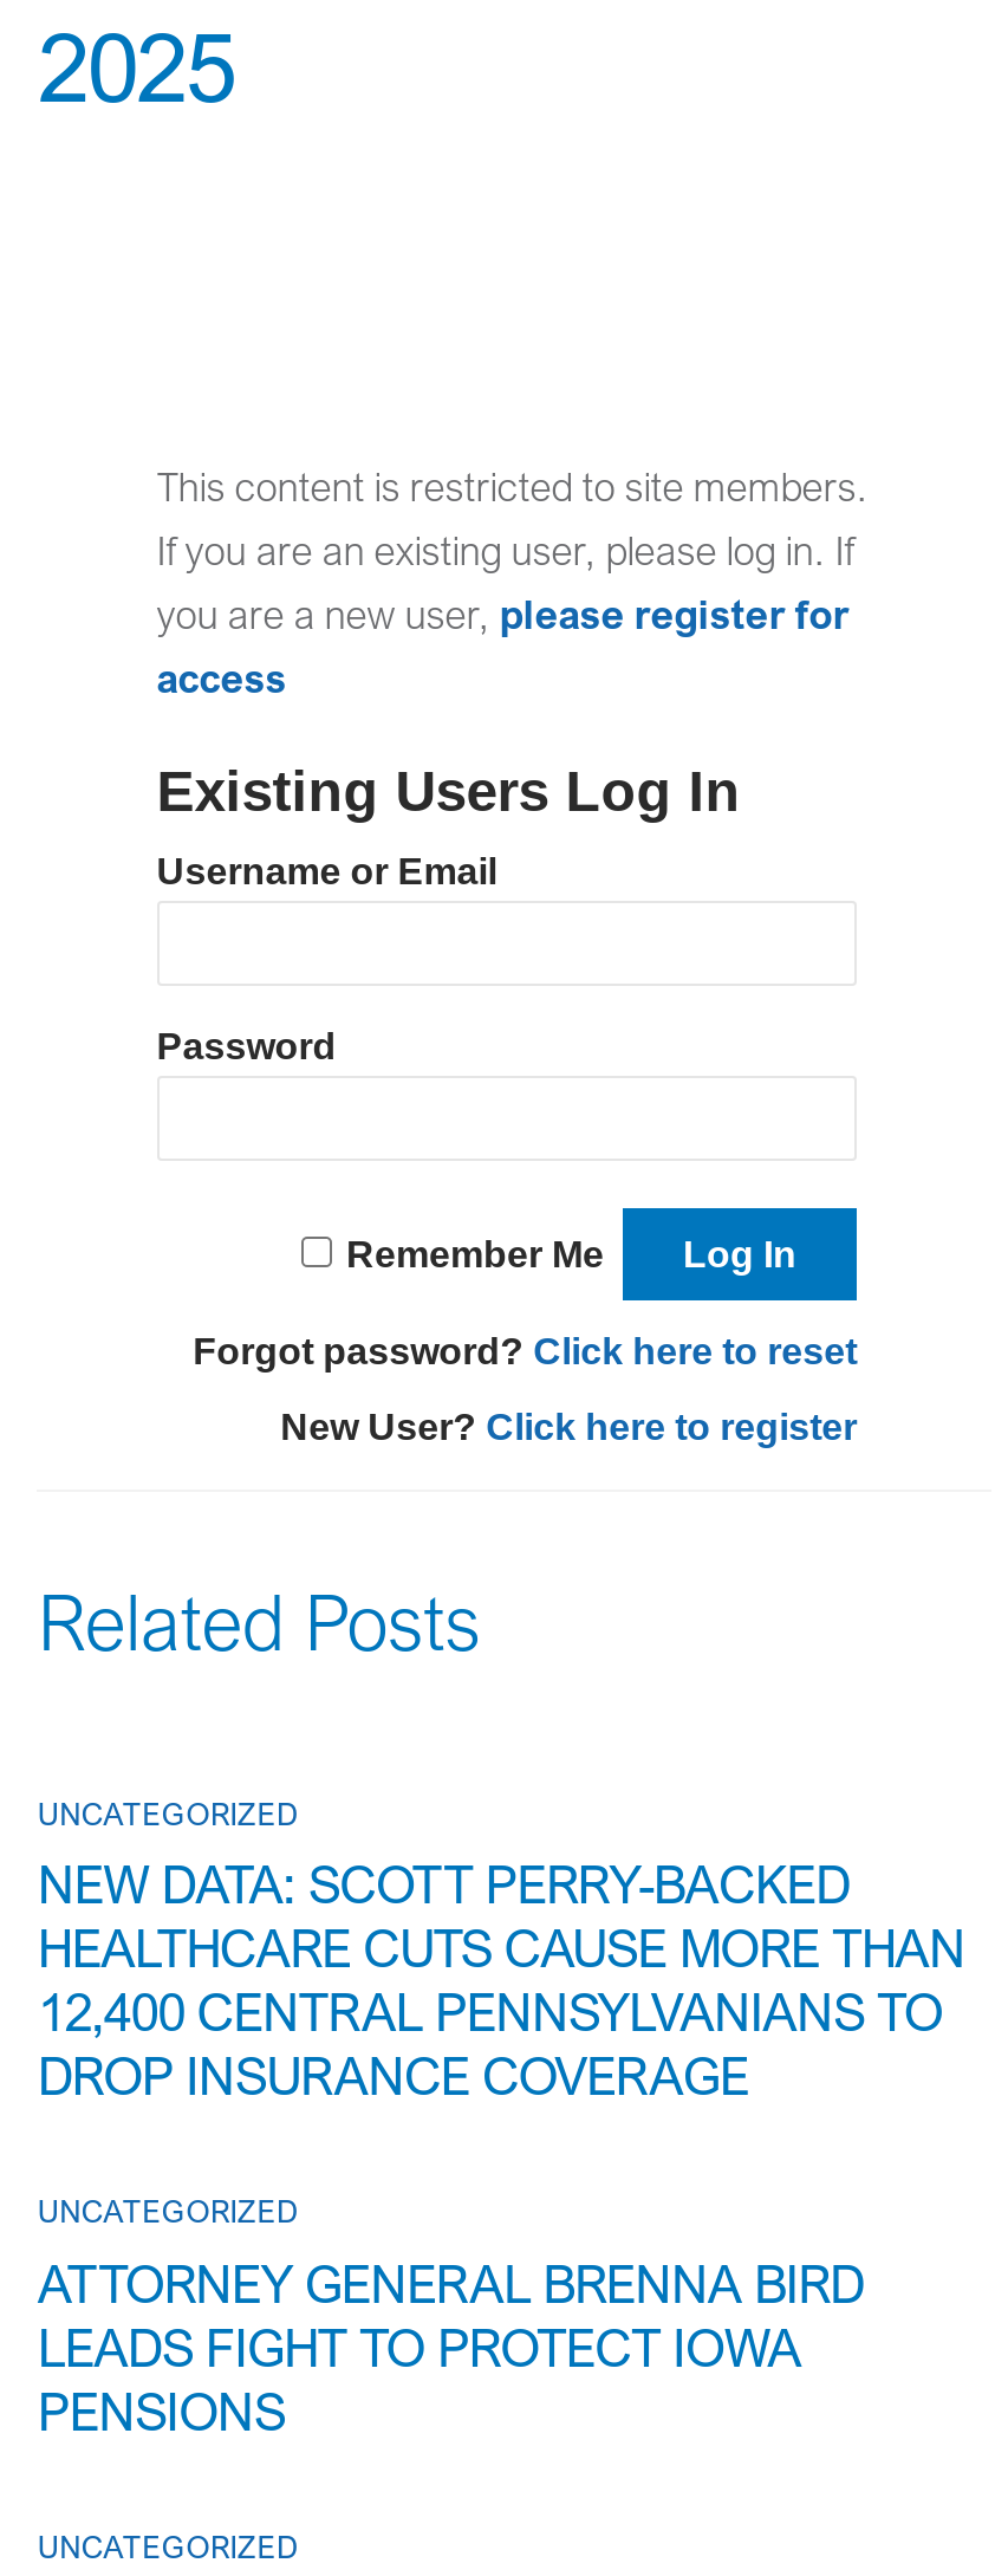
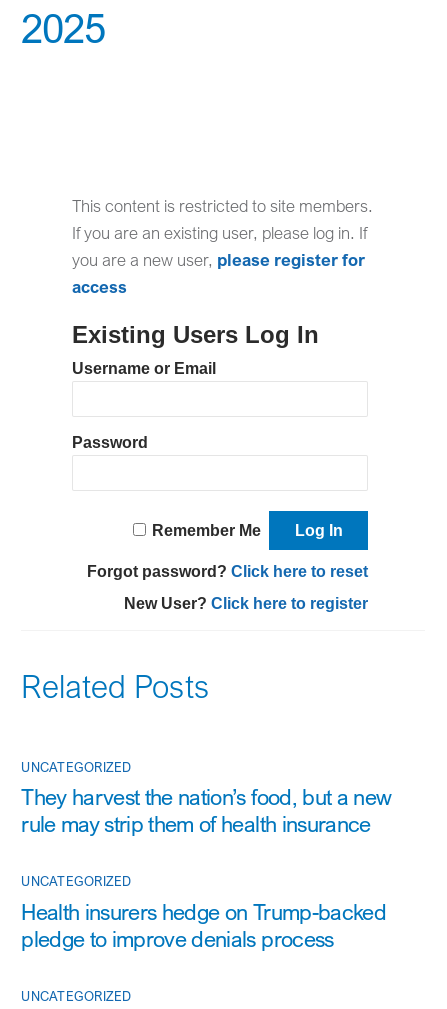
[38,1852,965,2107] NEW DATA: SCOTT PERRY-BACKED | HEALTHCARE CUTS CAUSE MORE THAN | 12,400 CENTRAL PENNSYLVANIANS TO | DROP INSURANCE COVERAGE -> [21,783,391,837] They harvest the nation’s food, but a new | rule may strip them of health insurance
[38,2250,863,2441] ATTORNEY GENERAL BRENNA BIRD | LEADS FIGHT TO PROTECT IOWA | PENSIONS -> [21,898,386,952] Health insurers hedge on Trump-backed | pledge to improve denials process

